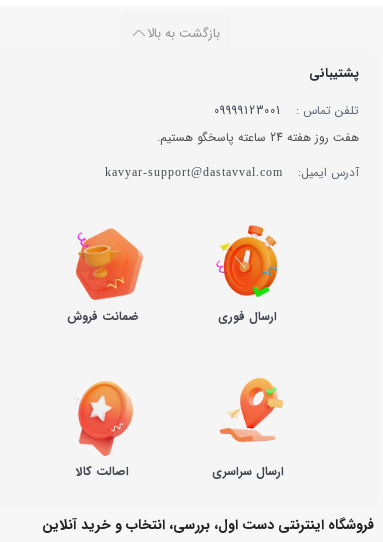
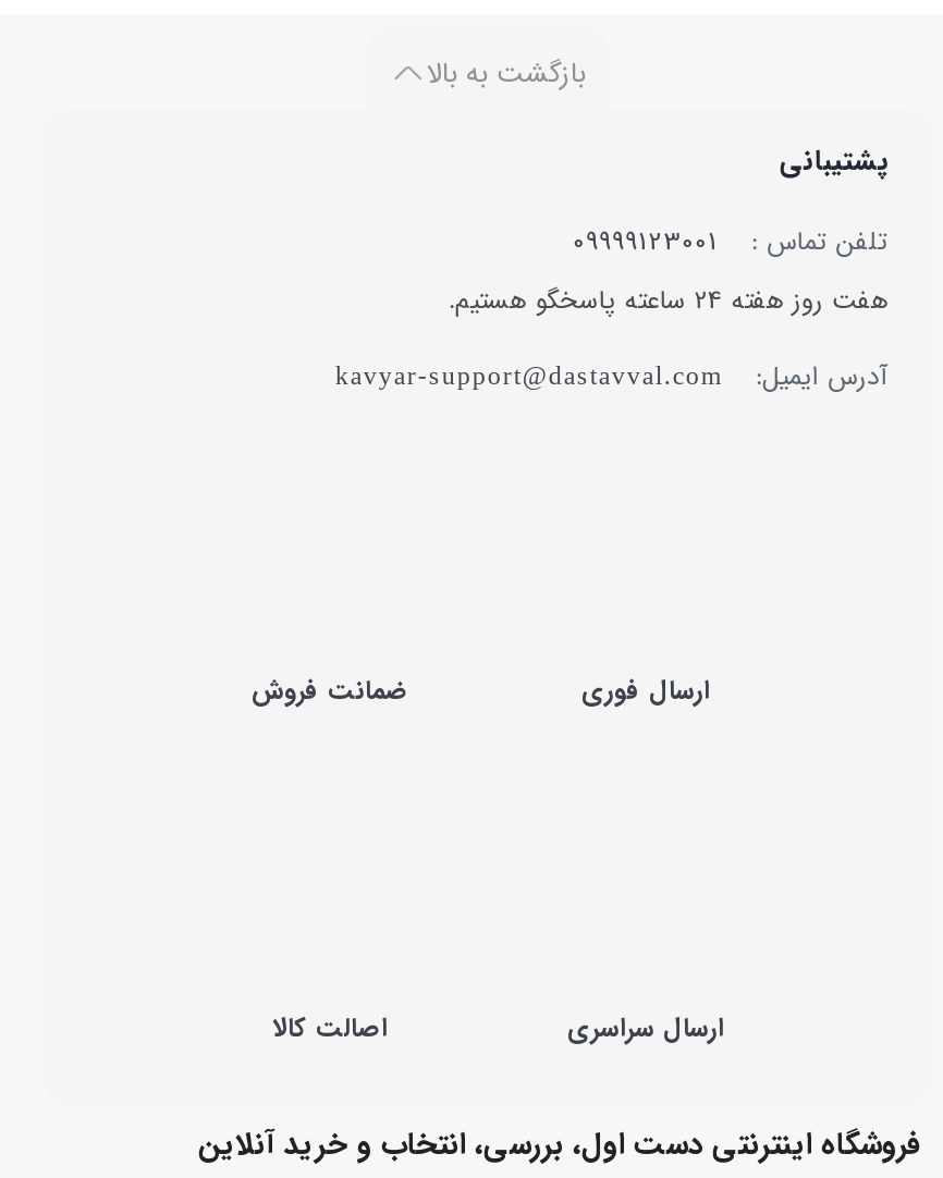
[75,227,144,301] [image] -> none
[215,224,278,298] [image] -> none
[77,380,134,457] [image] -> none
[219,377,284,443] [image] -> none

